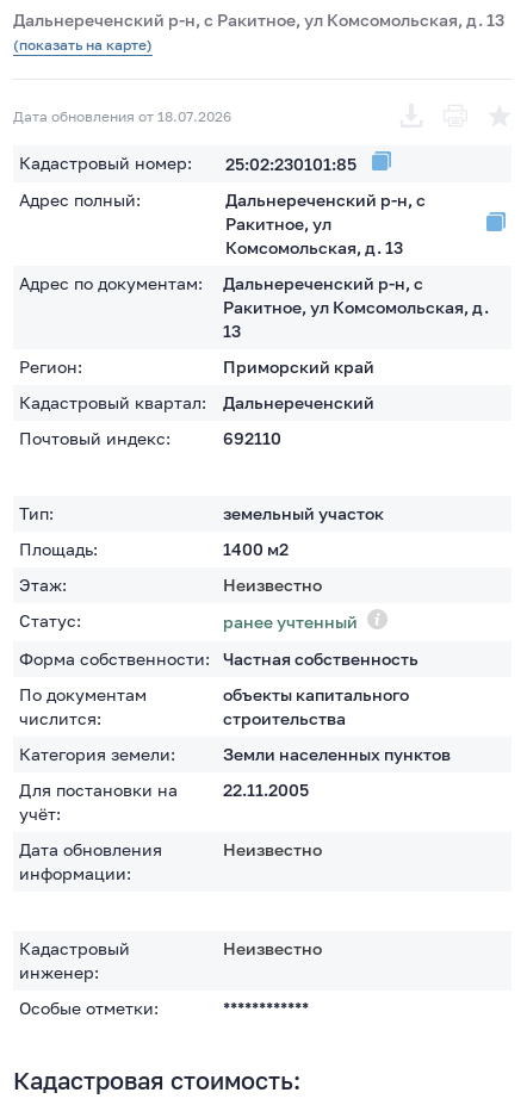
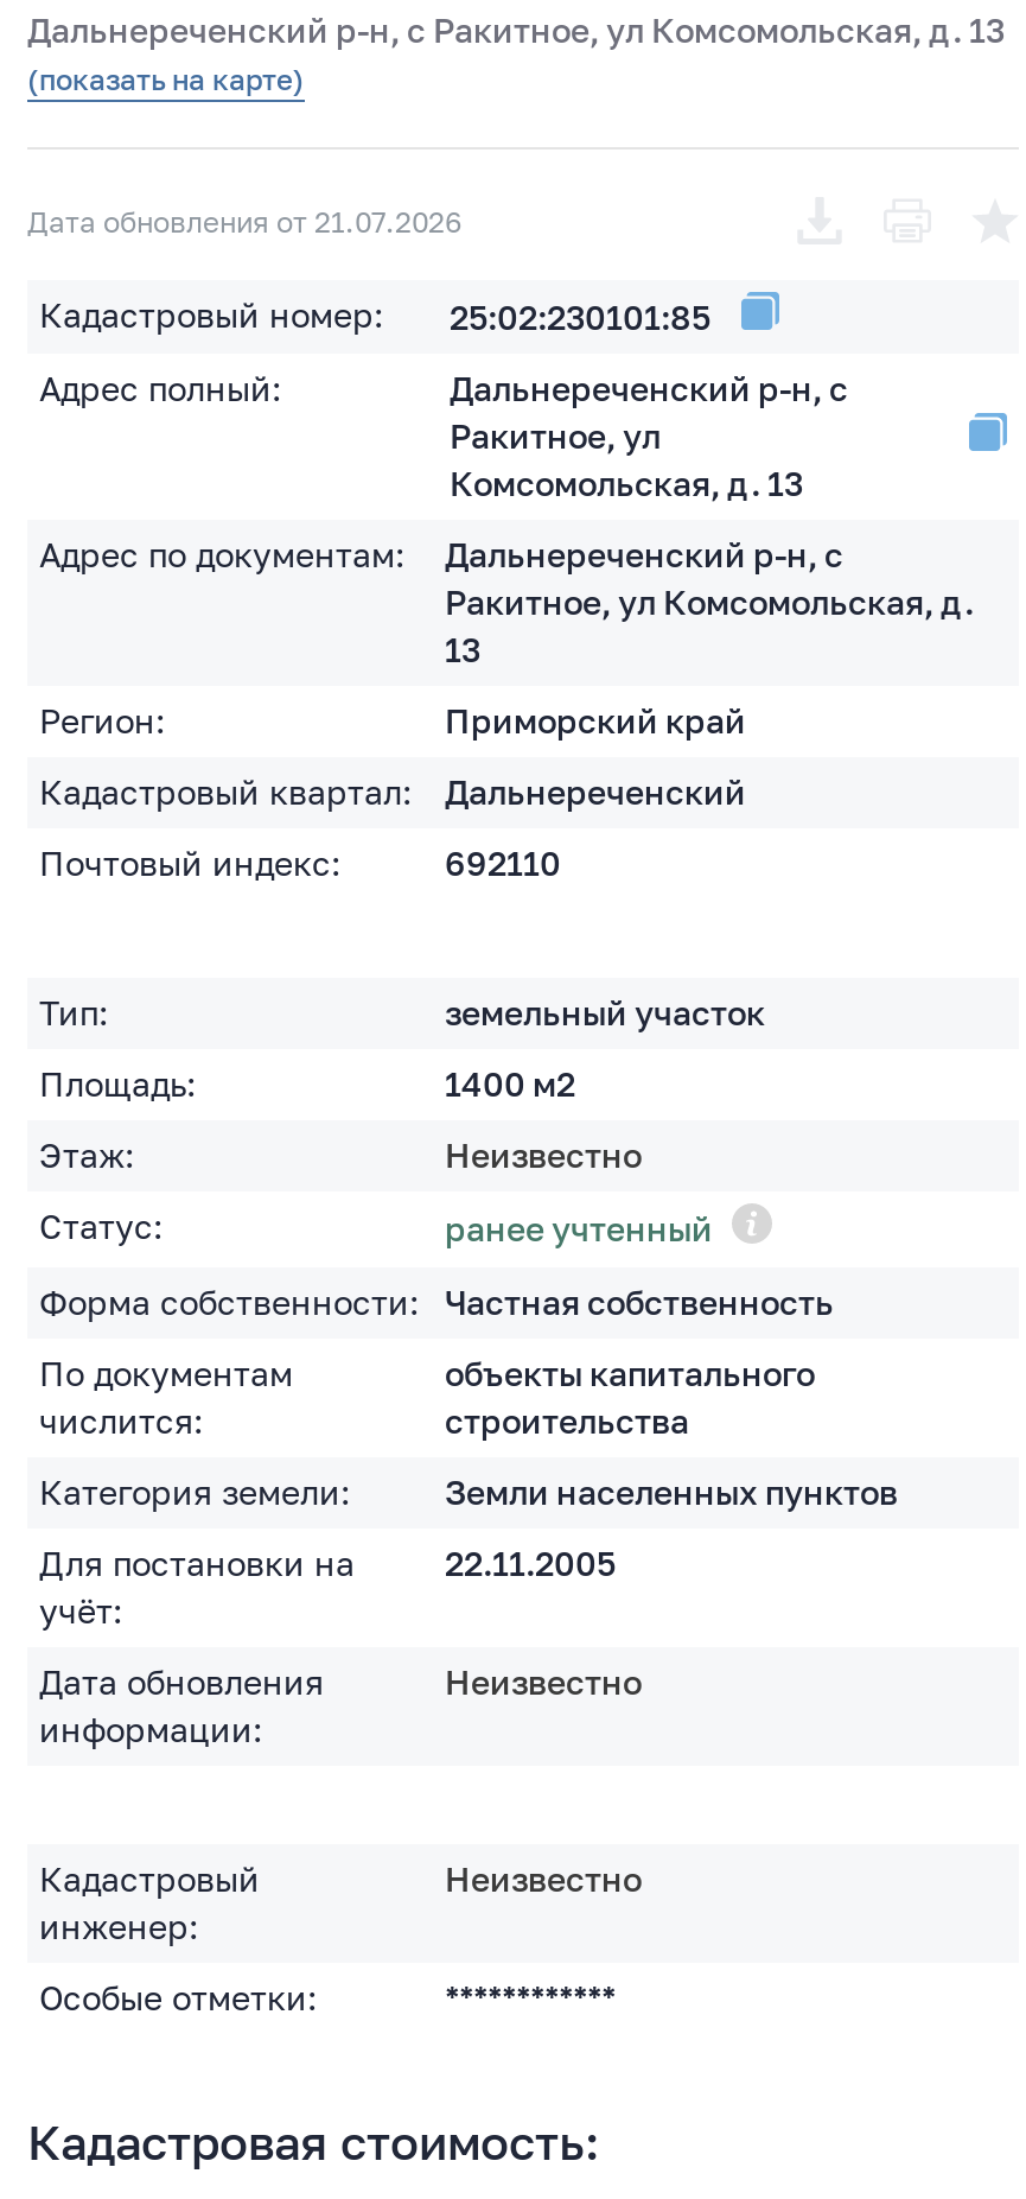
[13,107,231,125] Дата обновления от 18.07.2026 -> [27,203,461,239] Дата обновления от 21.07.2026

